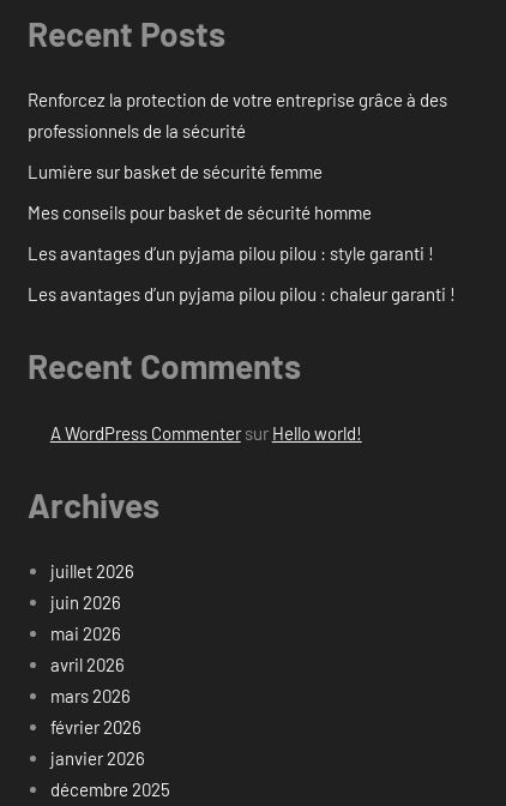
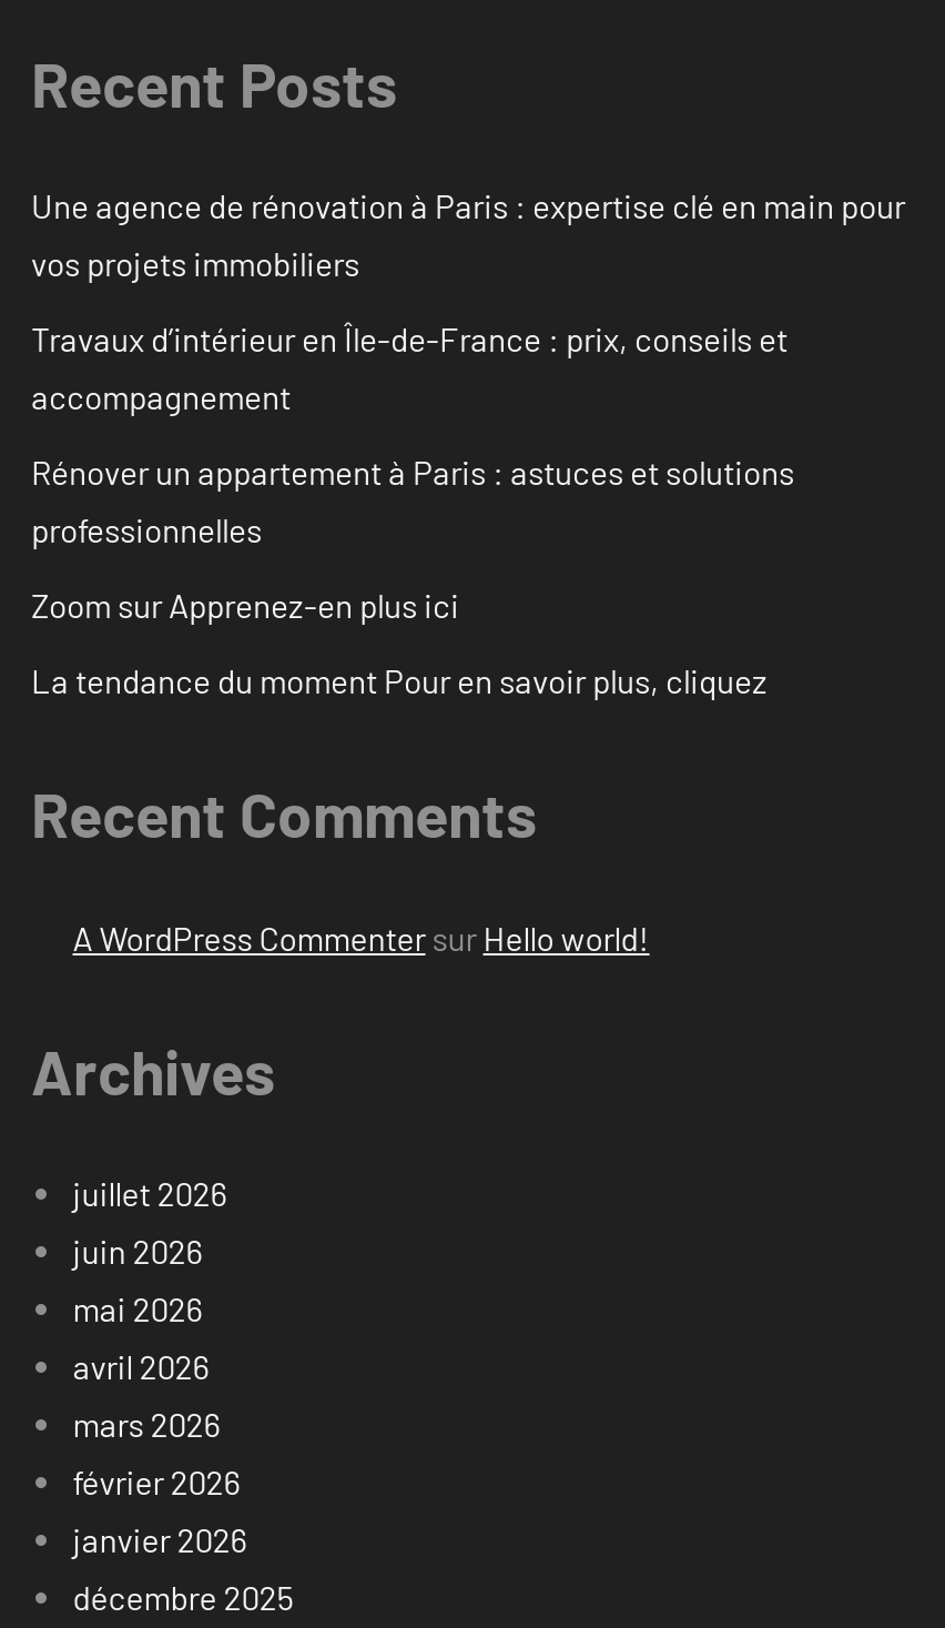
[28,89,447,142] Renforcez la protection de votre entreprise grâce à des | professionnels de la sécurité -> [31,186,905,284] Une agence de rénovation à Paris : expertise clé en main pour | vos projets immobiliers
[28,161,323,183] Lumière sur basket de sécurité femme -> [31,319,787,417] Travaux d’intérieur en Île-de-France : prix, conseils et | accompagnement
[28,202,372,223] Mes conseils pour basket de sécurité homme -> [31,452,794,550] Rénover un appartement à Paris : astuces et solutions | professionnelles
[28,243,434,264] Les avantages d’un pyjama pilou pilou : style garanti ! -> [31,586,459,625] Zoom sur Apprenez-en plus ici
[28,283,456,305] Les avantages d’un pyjama pilou pilou : chaleur garanti ! -> [31,661,768,701] La tendance du moment Pour en savoir plus, cliquez

